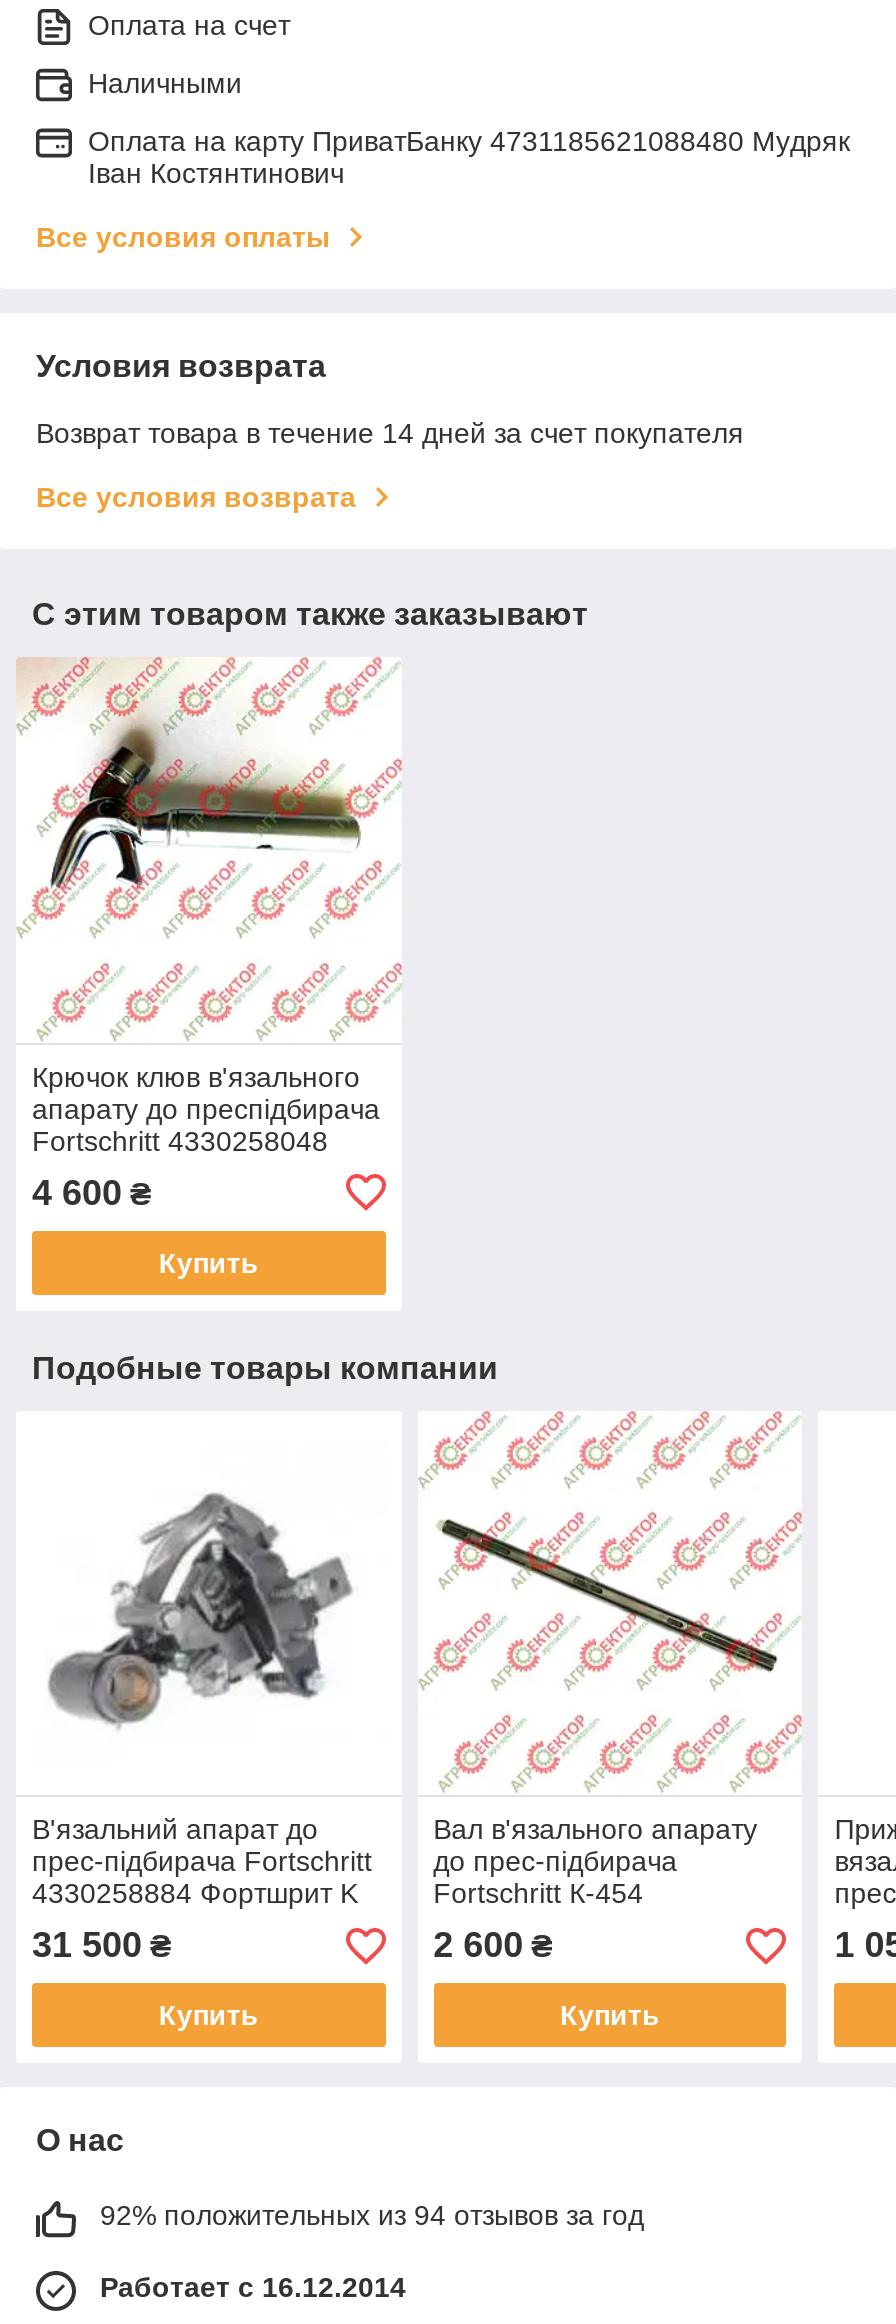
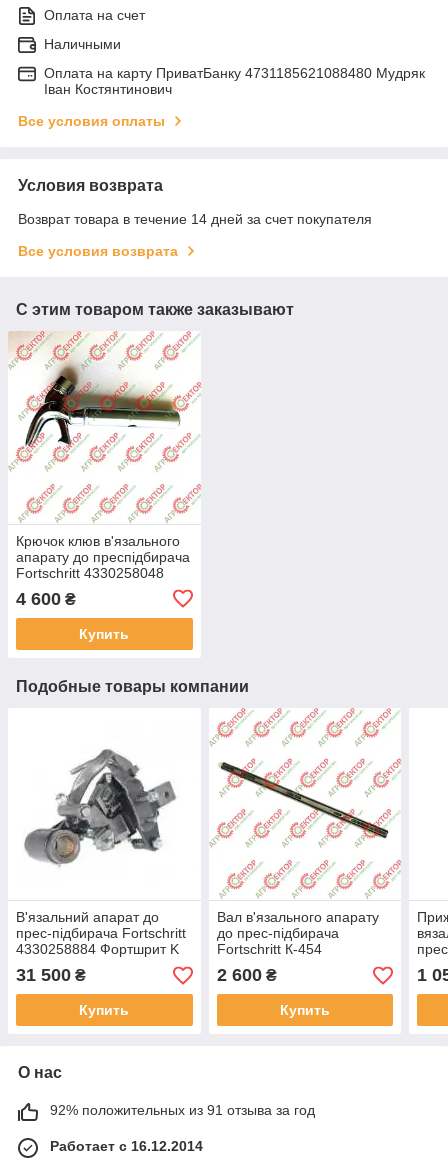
[100,2199,644,2231] 92% положительных из 94 отзывов за год -> [50,1102,315,1118] 92% положительных из 91 отзыва за год

